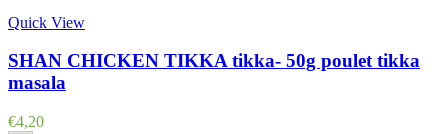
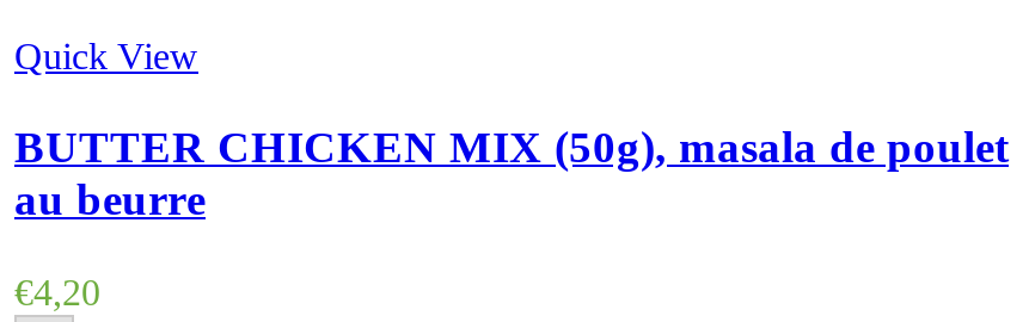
[8,50,420,93] SHAN CHICKEN TIKKA tikka- 50g poulet tikka | masala -> [14,123,1009,225] BUTTER CHICKEN MIX (50g), masala de poulet | au beurre

